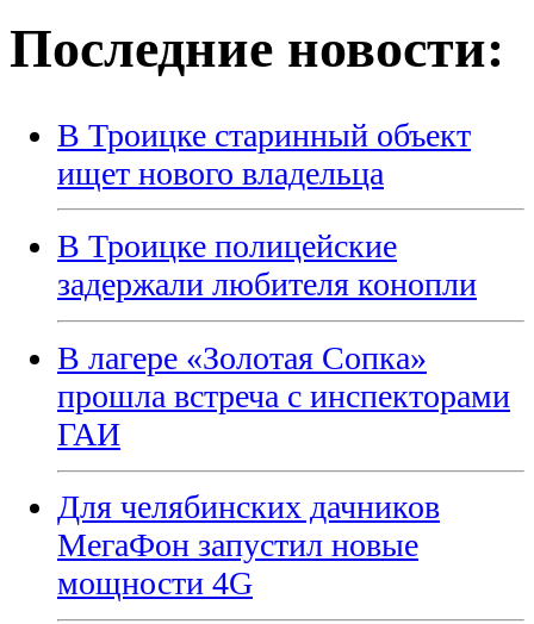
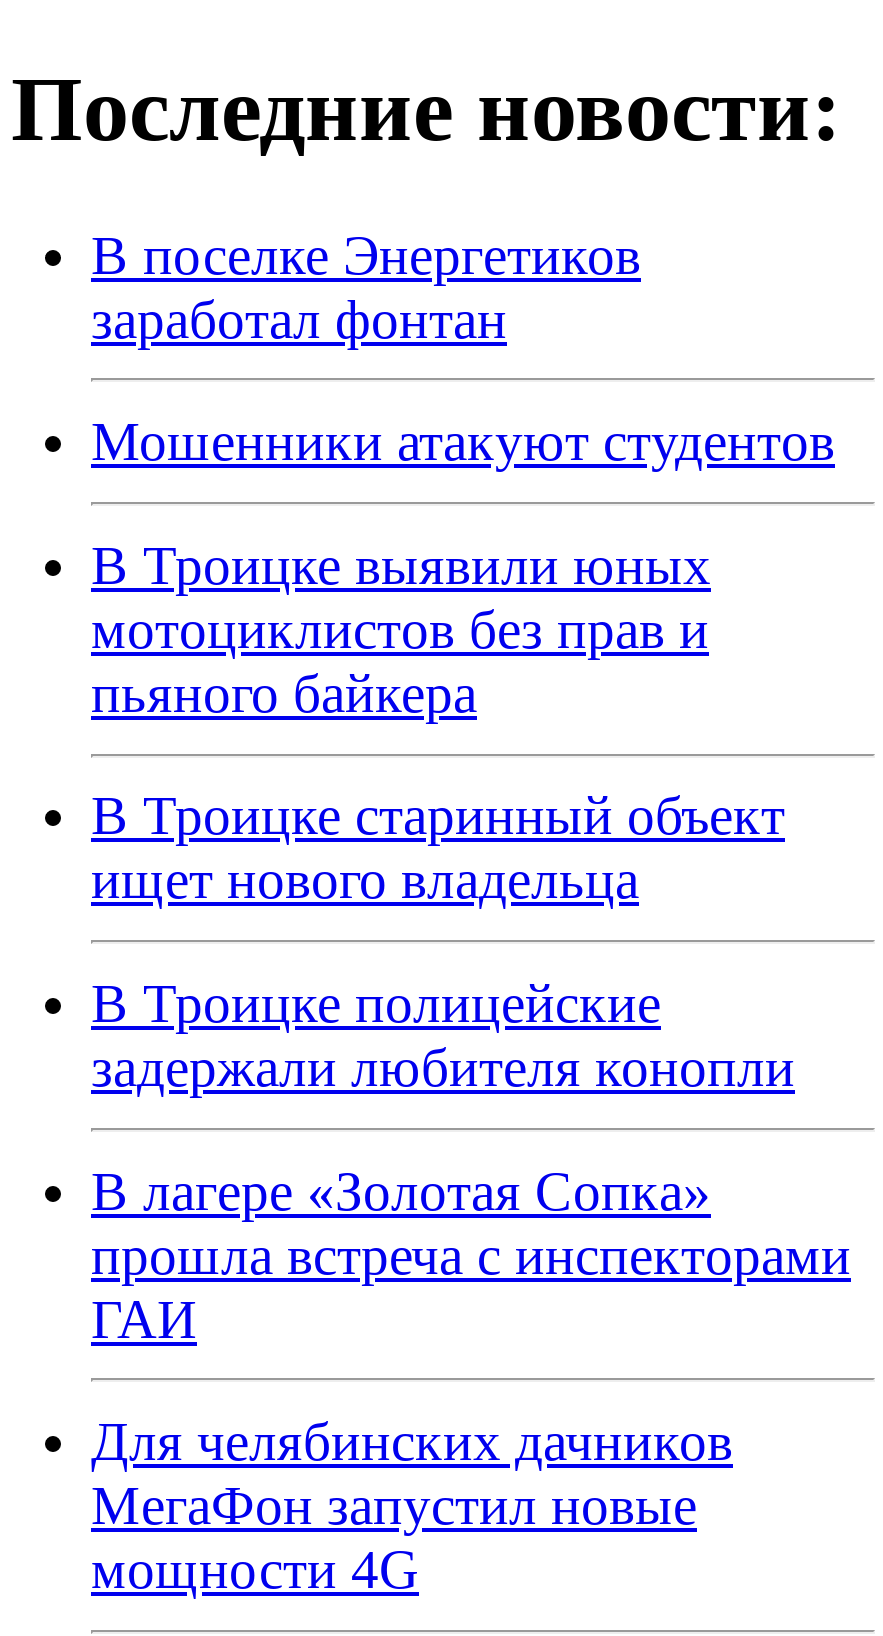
none -> [91,223,835,724] В поселке Энергетиков | заработал фонтан | Мошенники атакуют студентов | В Троицке выявили юных | мотоциклистов без прав и | пьяного байкера

